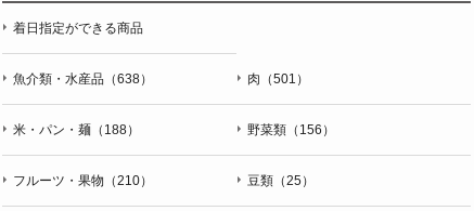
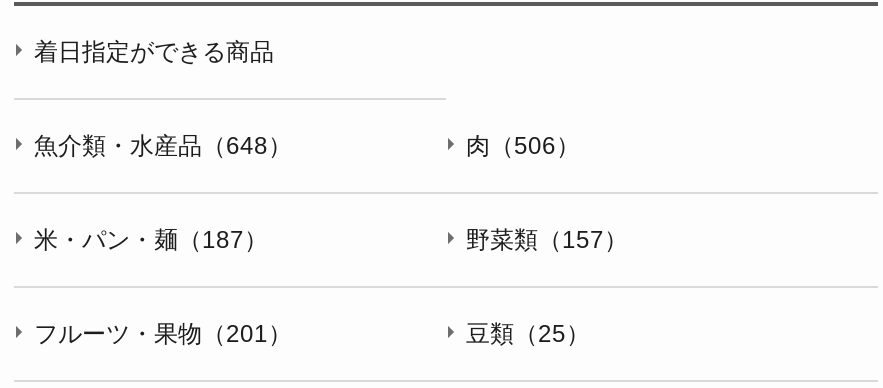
[13,71,153,86] 魚介類・水産品（638） -> [34,132,292,160] 魚介類・水産品（648）
[247,71,309,86] 肉（501） -> [466,132,580,160] 肉（506）
[13,122,140,137] 米・パン・麺（188） -> [34,226,268,254] 米・パン・麺（187）
[247,122,335,137] 野菜類（156） -> [466,226,628,254] 野菜類（157）
[13,173,153,188] フルーツ・果物（210） -> [34,320,292,348] フルーツ・果物（201）

